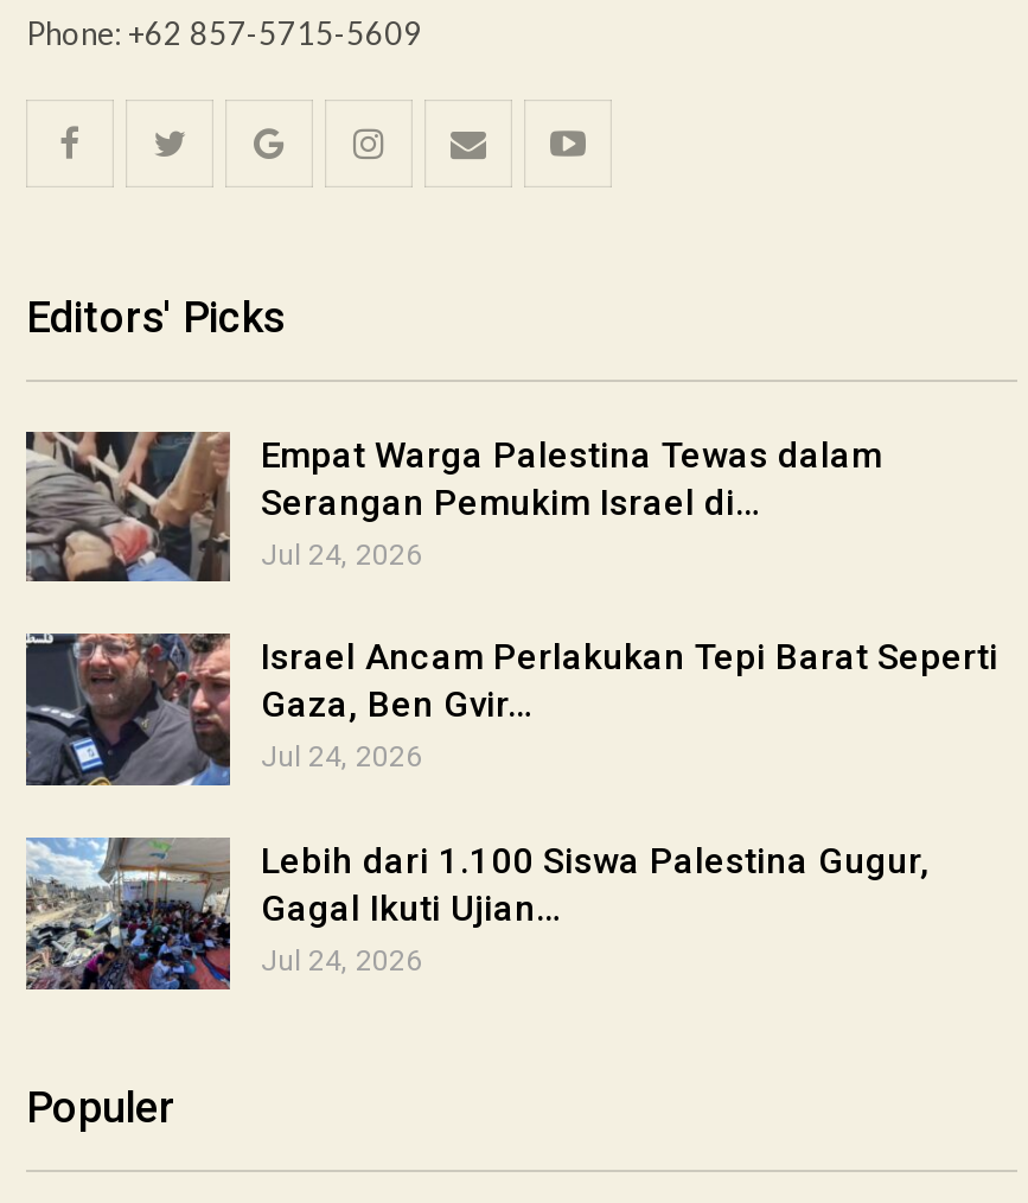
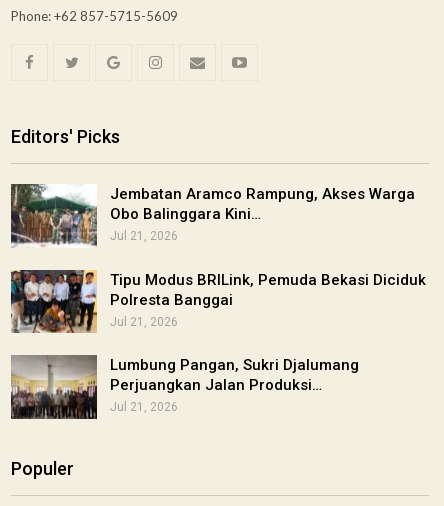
[26,429,882,584] [image] | Empat Warga Palestina Tewas dalam | Serangan Pemukim Israel di… | Jul 24, 2026 -> [10,184,415,248] [image] | Jembatan Aramco Rampung, Akses Warga | Obo Balinggara Kini… | Jul 21, 2026
[24,631,998,788] [image] | Israel Ancam Perlakukan Tepi Barat Seperti | Gaza, Ben Gvir… | Jul 24, 2026 -> [10,269,426,334] [image] | Tipu Modus BRILink, Pemuda Bekasi Diciduk | Polresta Banggai | Jul 21, 2026
[26,838,930,992] [image] | Lebih dari 1.100 Siswa Palestina Gugur, | Gagal Ikuti Ujian… | Jul 24, 2026 -> [11,354,359,420] [image] | Lumbung Pangan, Sukri Djalumang | Perjuangkan Jalan Produksi… | Jul 21, 2026

